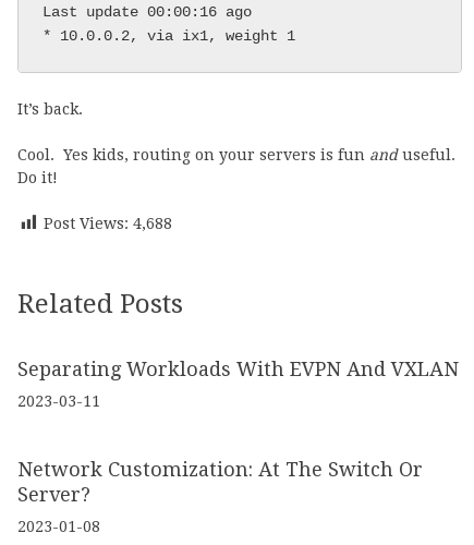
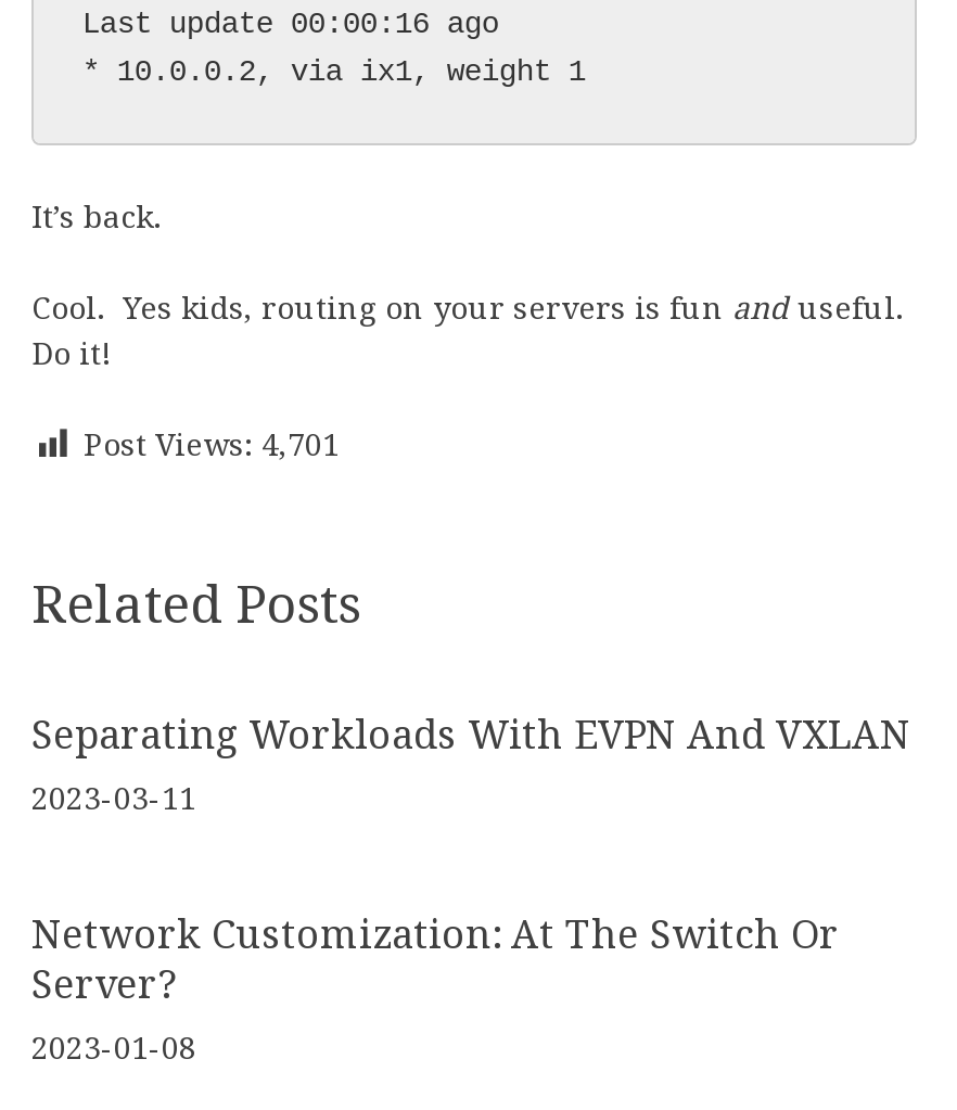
[44,214,172,232] Post Views: 4,688 -> [84,426,340,461] Post Views: 4,701

